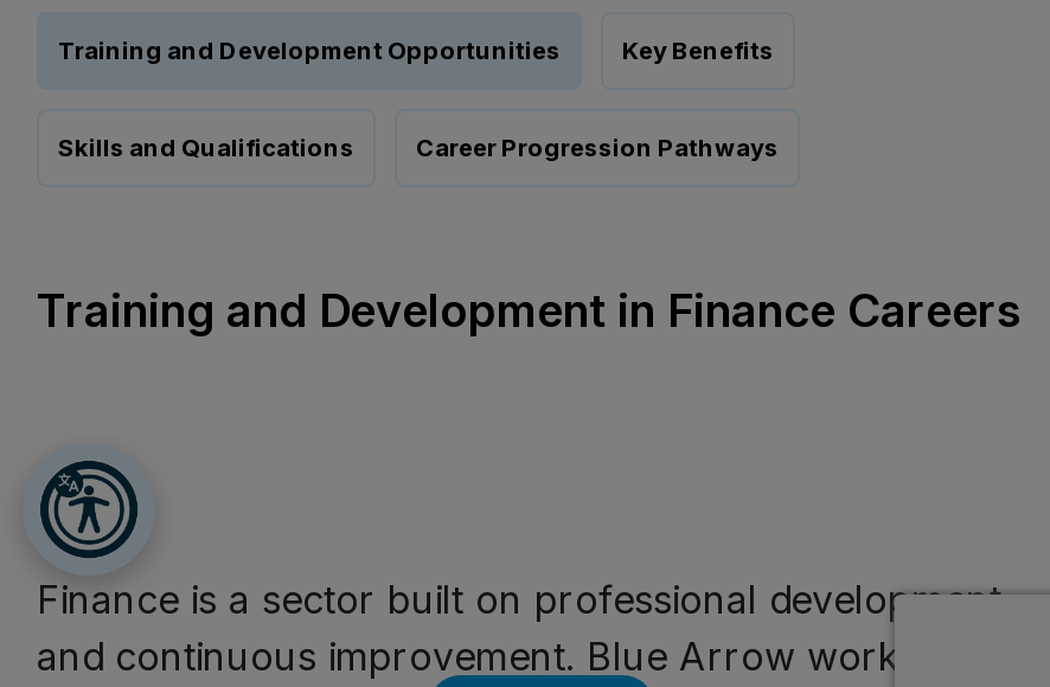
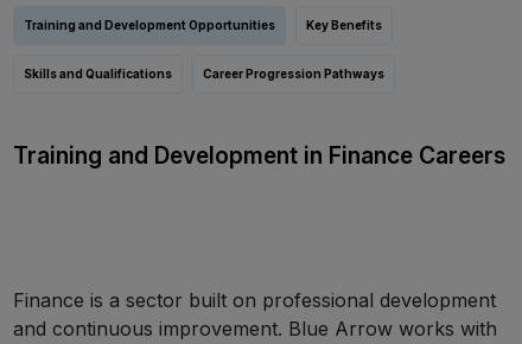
[20,443,158,571] [image] -> none

